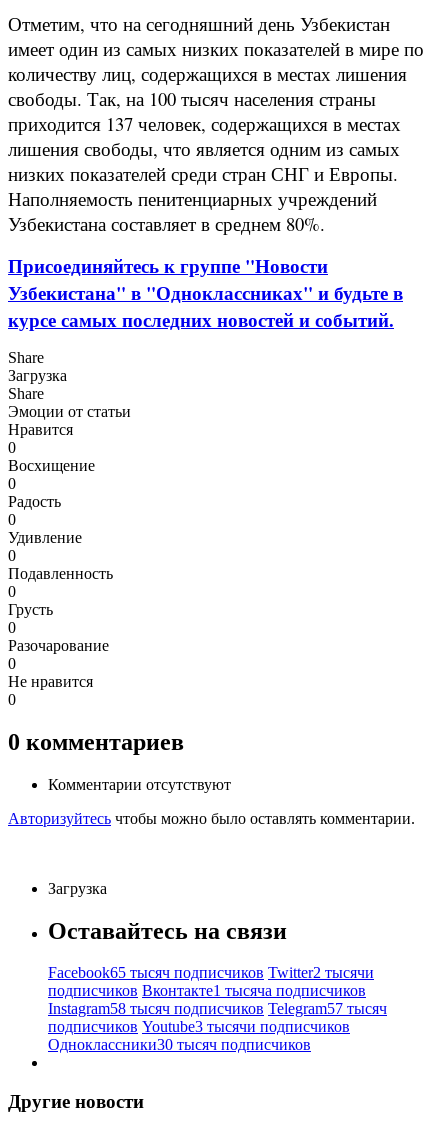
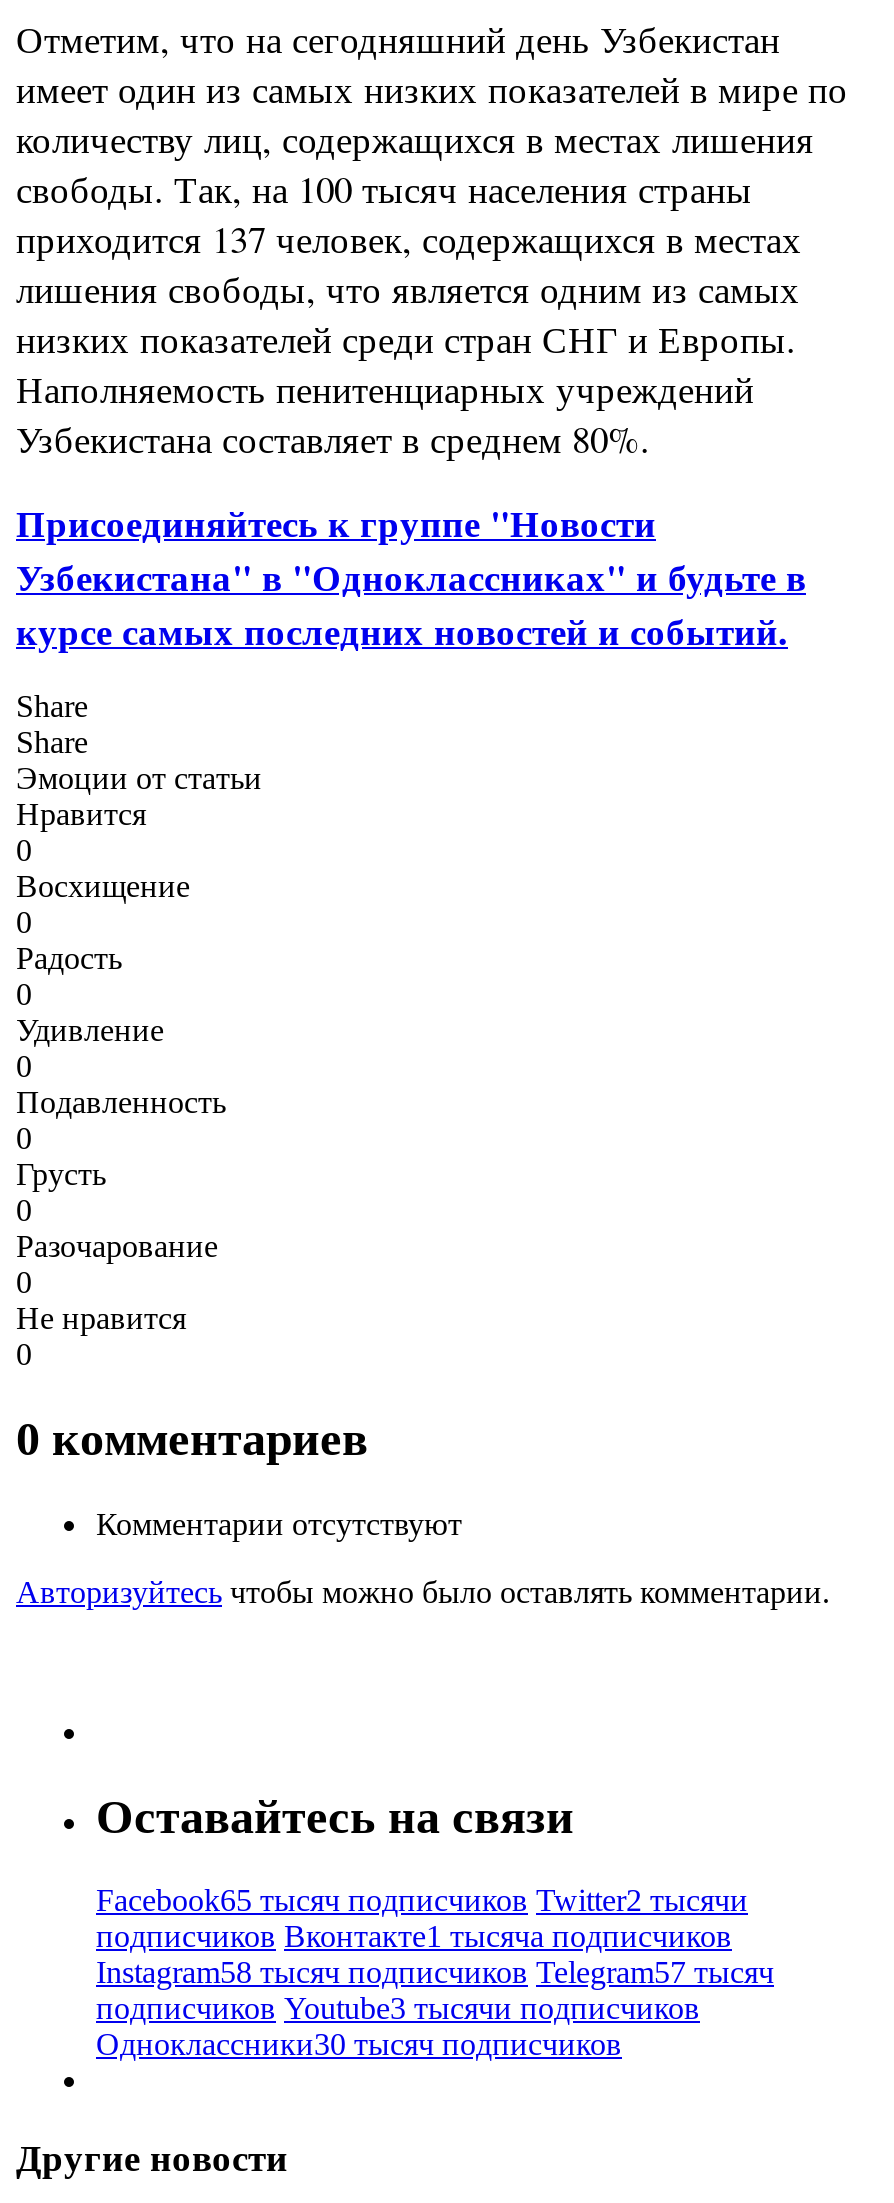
[8,367,67,384] Загрузка -> none
[48,880,107,897] Загрузка -> none

